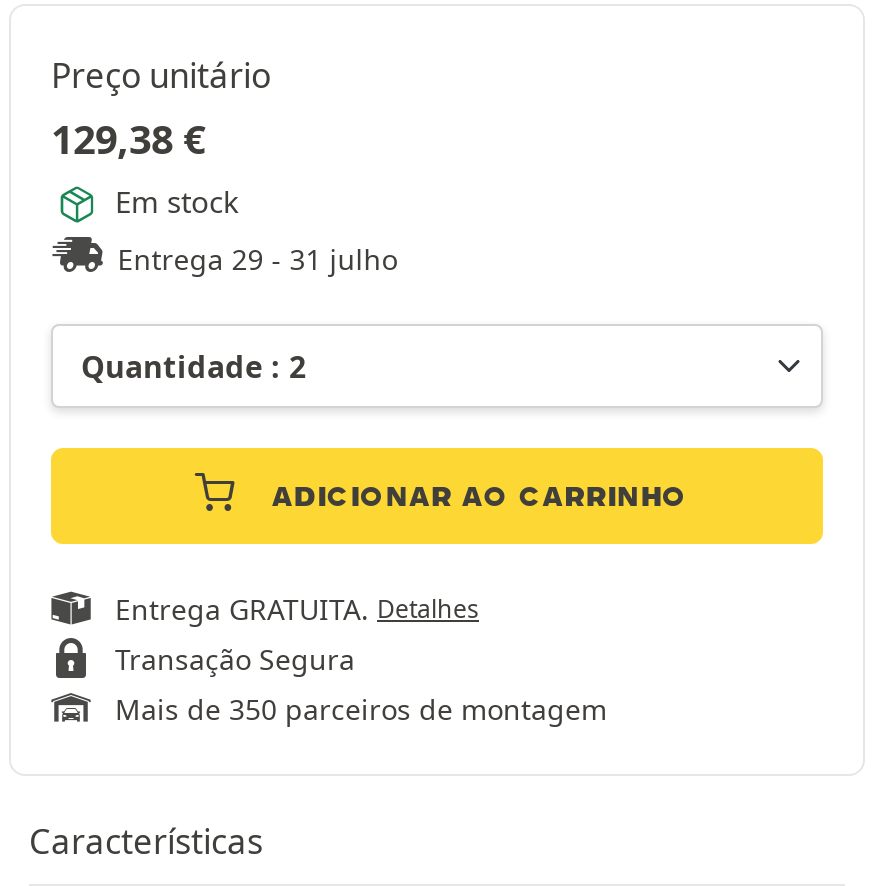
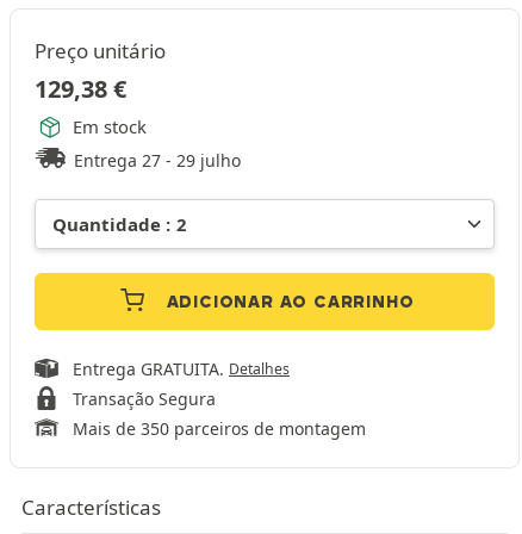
[117,241,397,279] Entrega 29 - 31 julho -> [74,150,241,172] Entrega 27 - 29 julho

